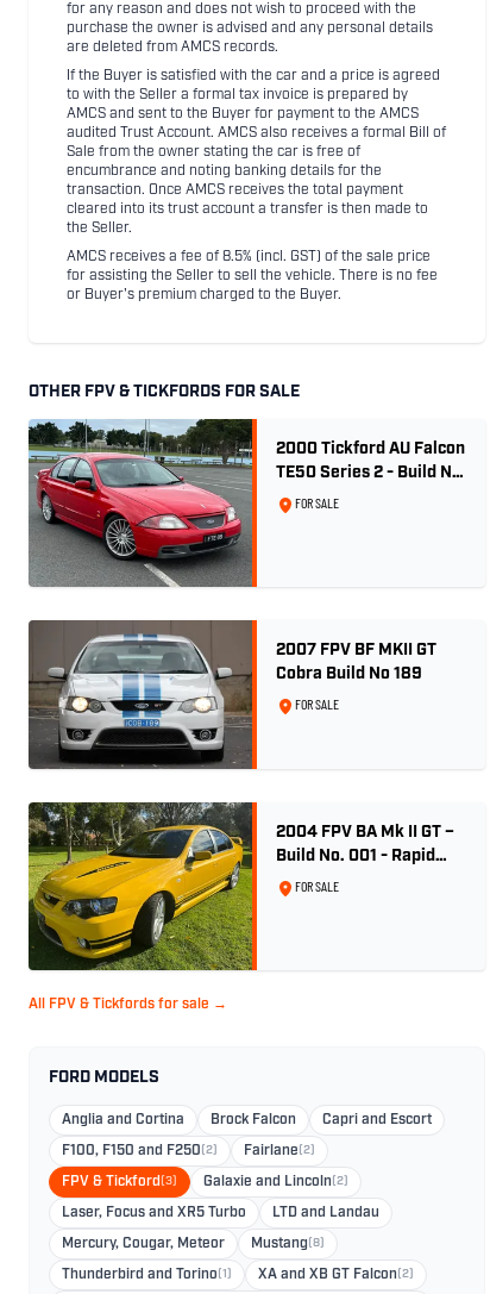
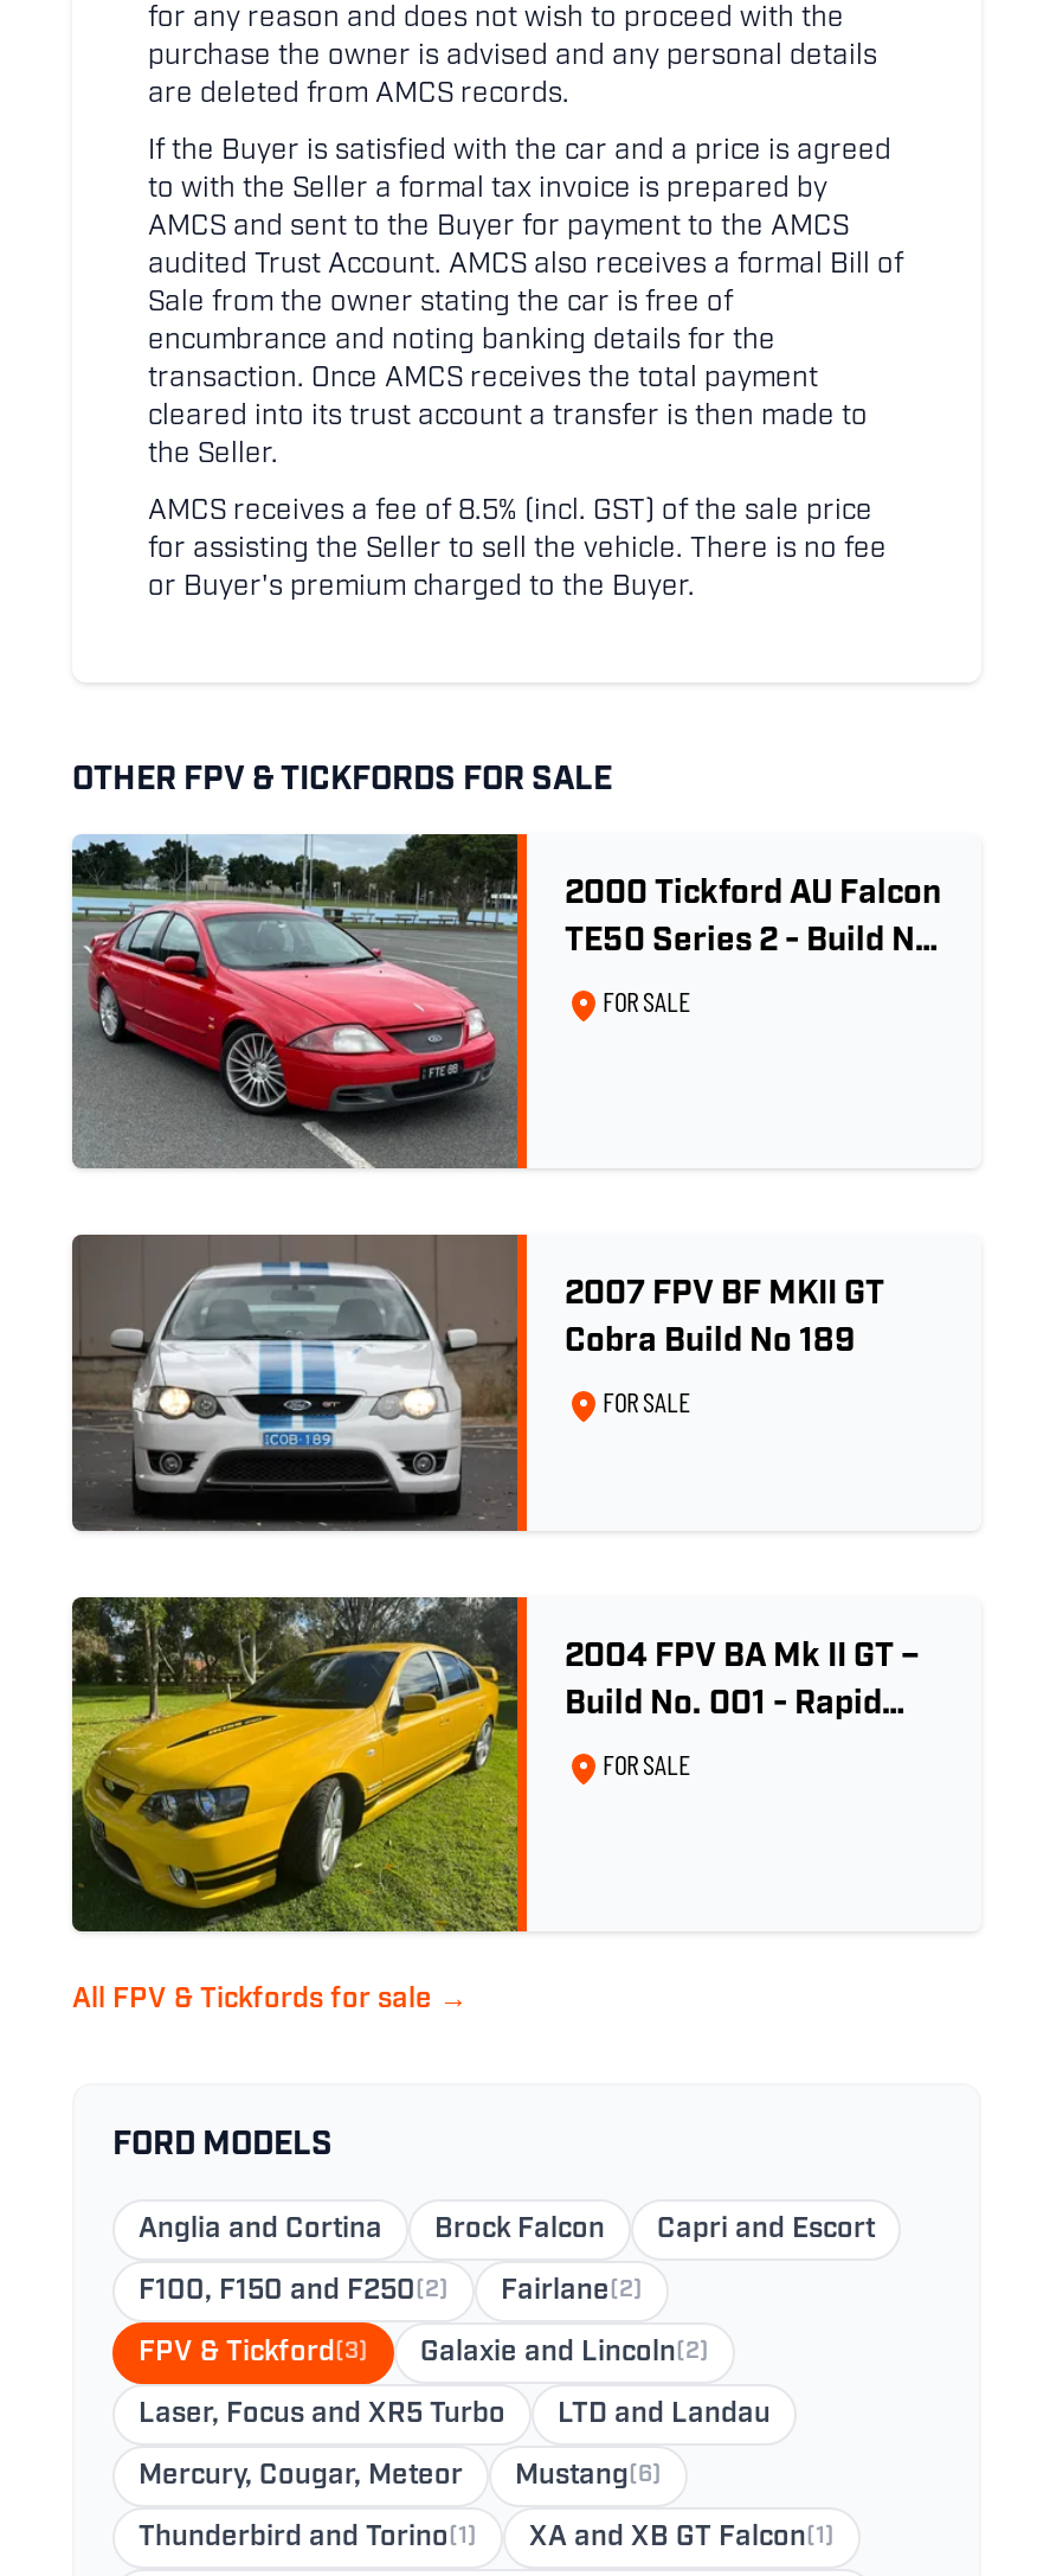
[62,1237,325,1251] Mercury, Cougar, Meteor Mustang(8) -> [139,2462,662,2491] Mercury, Cougar, Meteor Mustang(6)
[258,1268,414,1282] XA and XB GT Falcon(2) -> [529,2524,835,2553] XA and XB GT Falcon(1)

